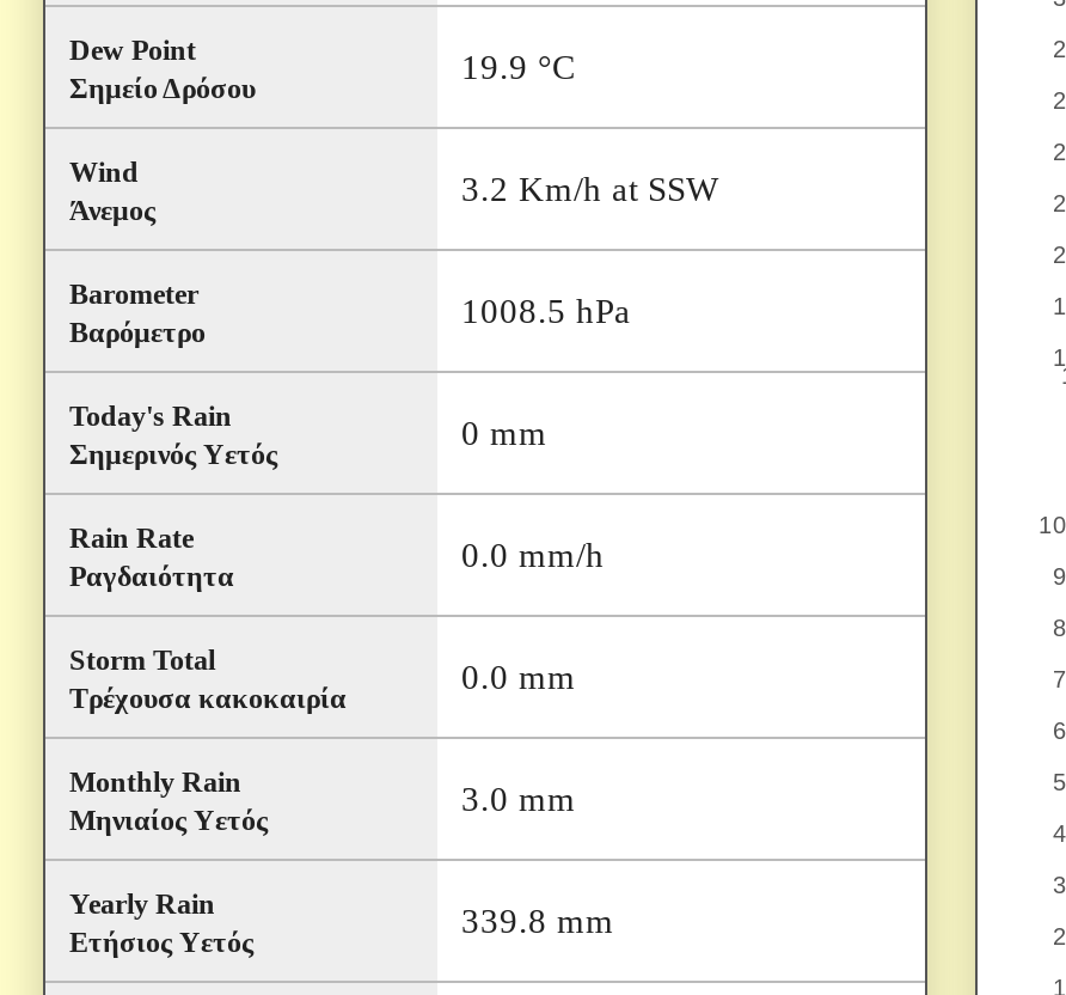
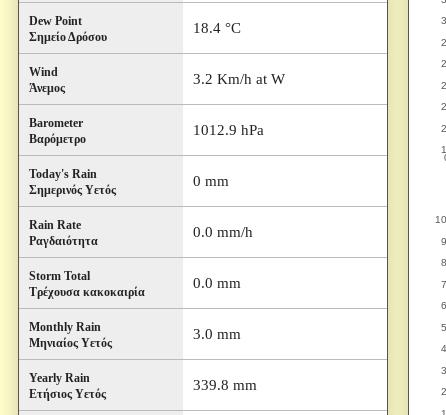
[461,48,576,86] 19.9 °C -> [193,20,241,36] 18.4 °C
[461,170,719,208] 3.2 Km/h at SSW -> [193,71,285,87] 3.2 Km/h at W
[461,292,631,330] 1008.5 hPa -> [193,122,264,138] 1012.9 hPa

